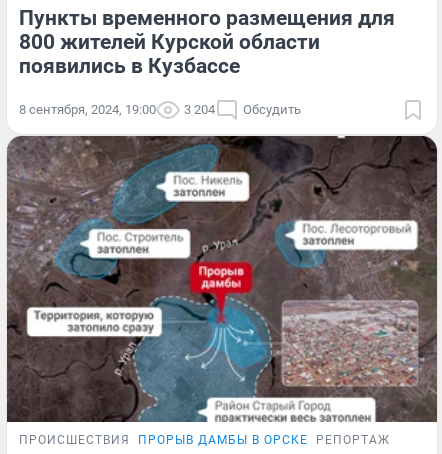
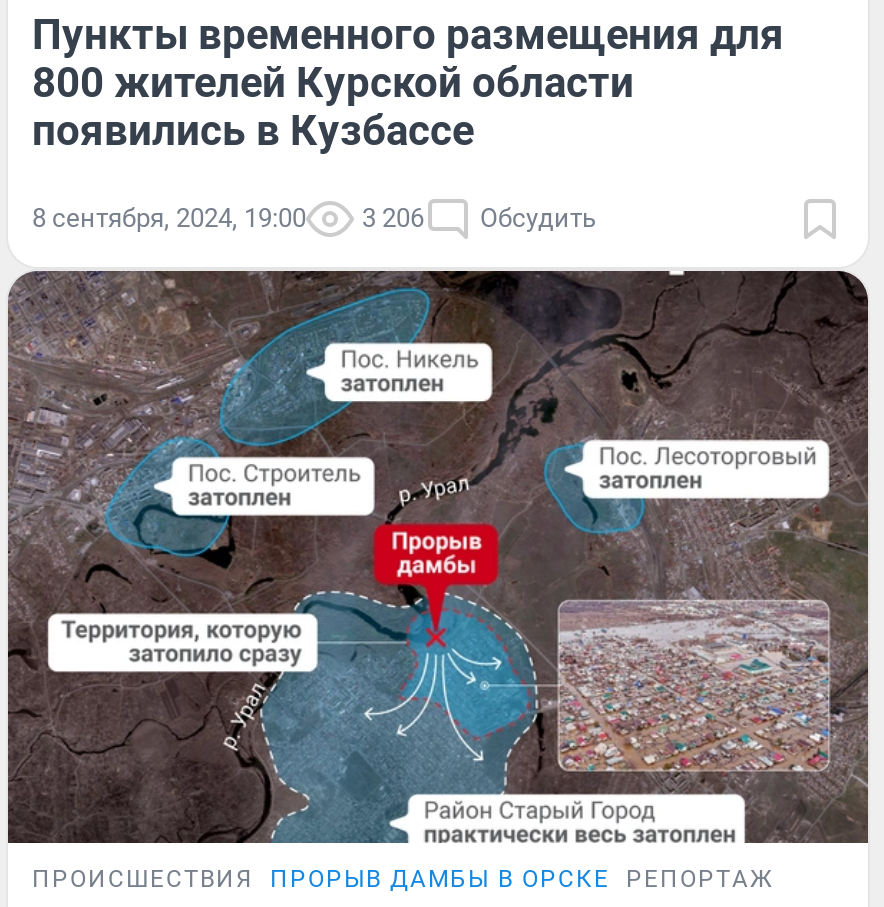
[19,102,301,117] 8 сентября, 2024, 19:00 3 204 Обсудить -> [32,202,596,232] 8 сентября, 2024, 19:00 3 206 Обсудить

